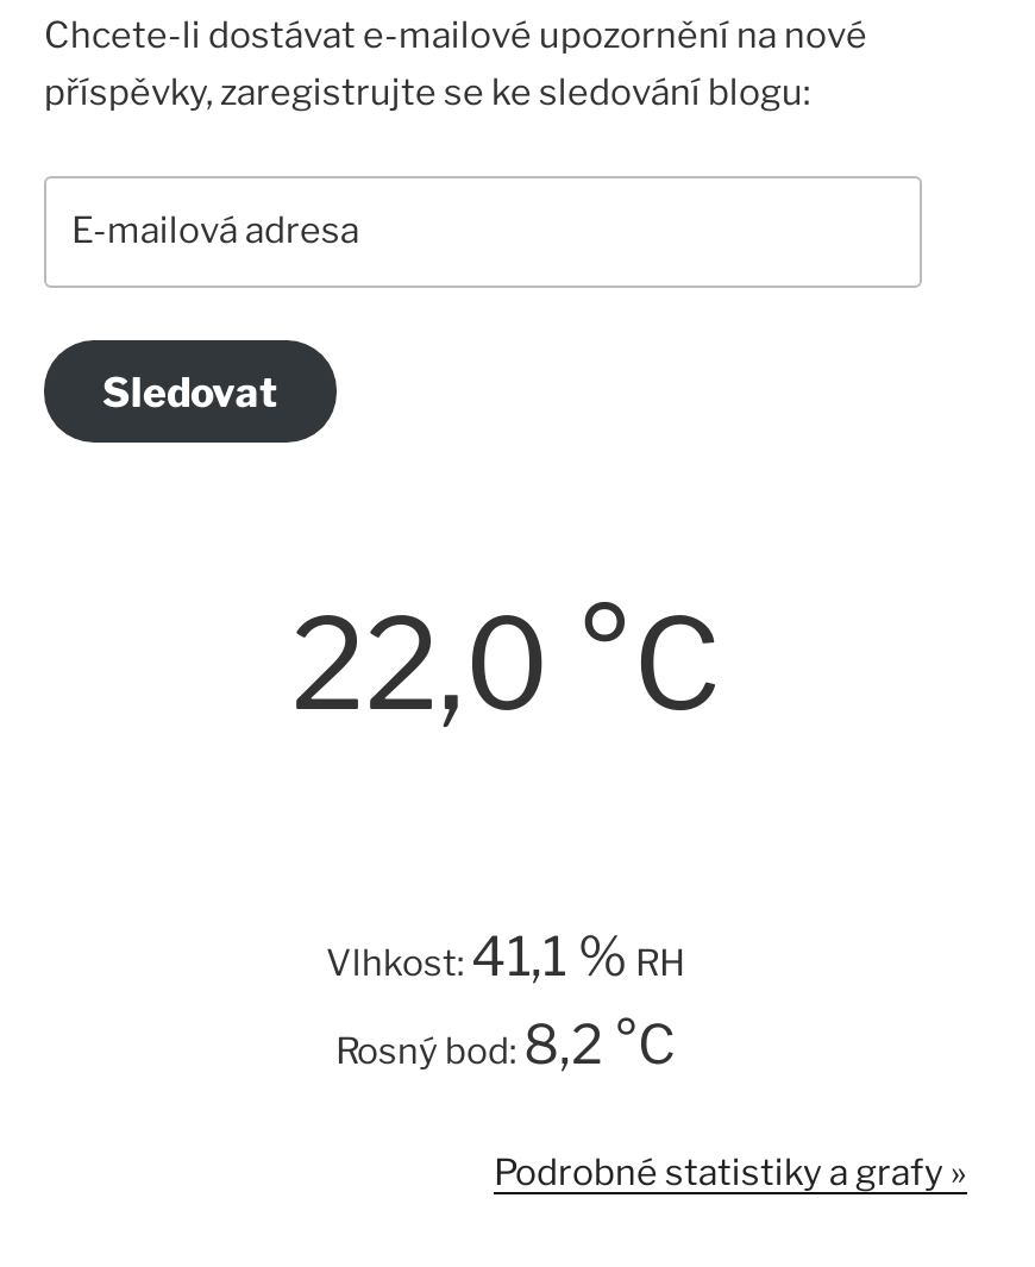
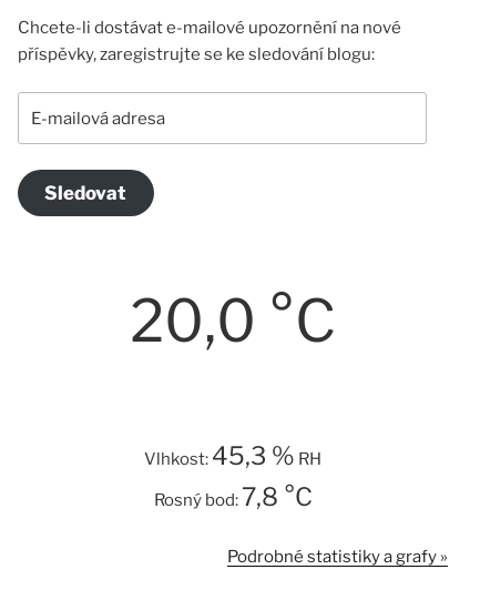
[290,589,721,741] 22,0 °C -> [130,284,336,355] 20,0 °C
[326,924,685,990] Vlhkost:41,1 % RH -> [144,441,321,472] Vlhkost:45,3 % RH
[335,1012,676,1078] Rosný bod: 8,2 °C -> [154,482,312,513] Rosný bod: 7,8 °C

